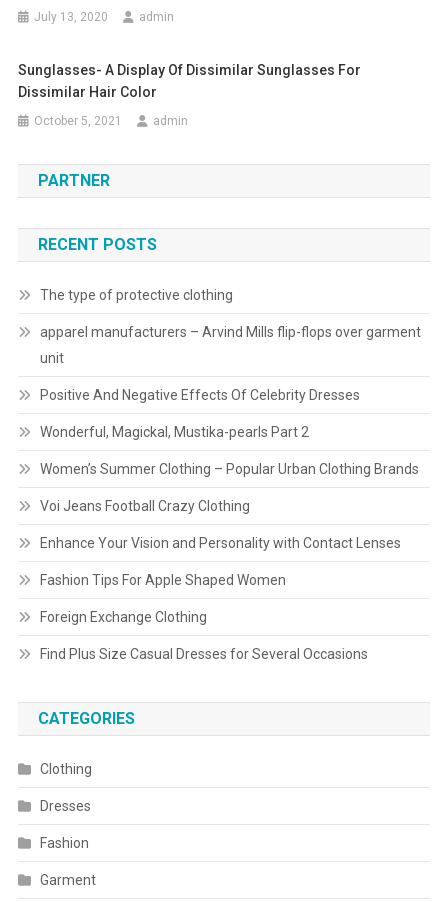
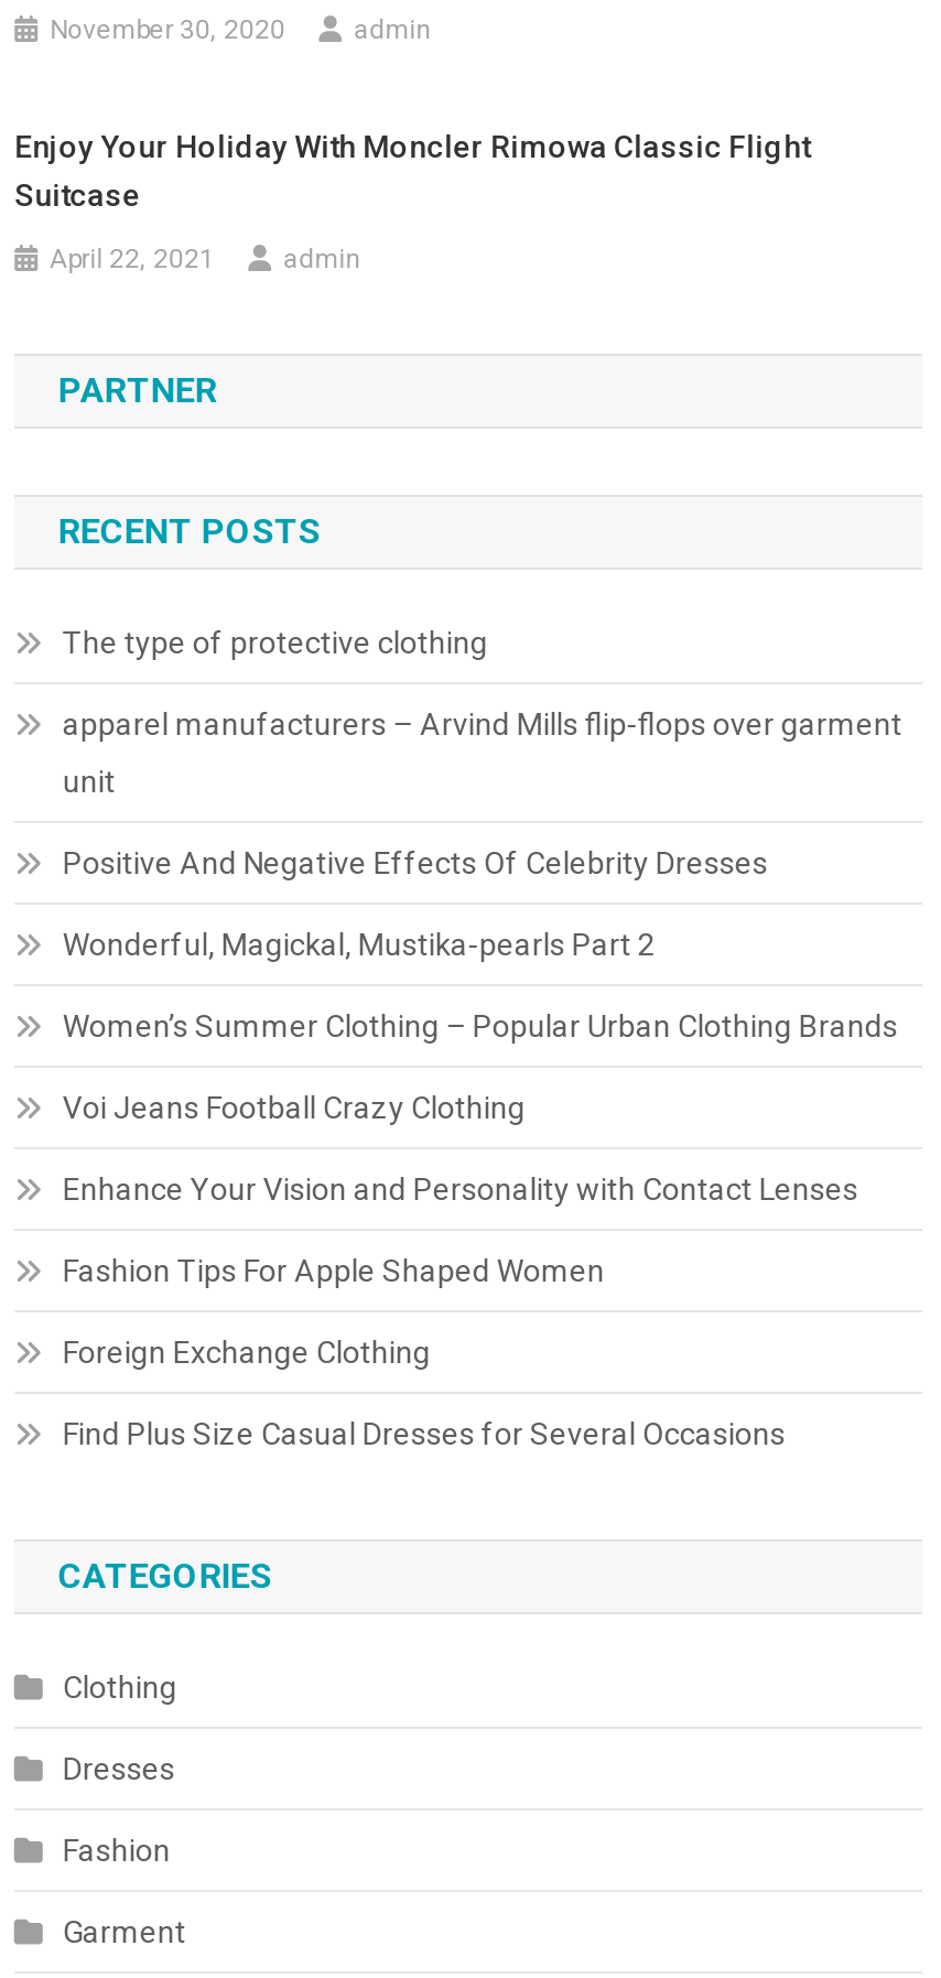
[34,10,108,24] July 13, 2020 -> [50,15,286,46] November 30, 2020
[18,62,361,100] Sunglasses- A Display Of Dissimilar Sunglasses For | Dissimilar Hair Color -> [15,129,810,213] Enjoy Your Holiday With Moncler Rimowa Classic Flight | Suitcase
[34,114,122,128] October 5, 2021 -> [50,244,215,275] April 22, 2021

